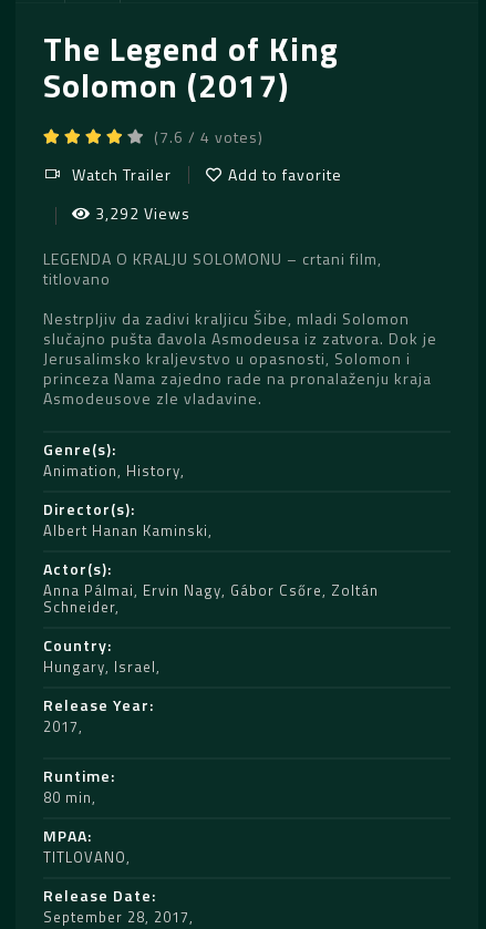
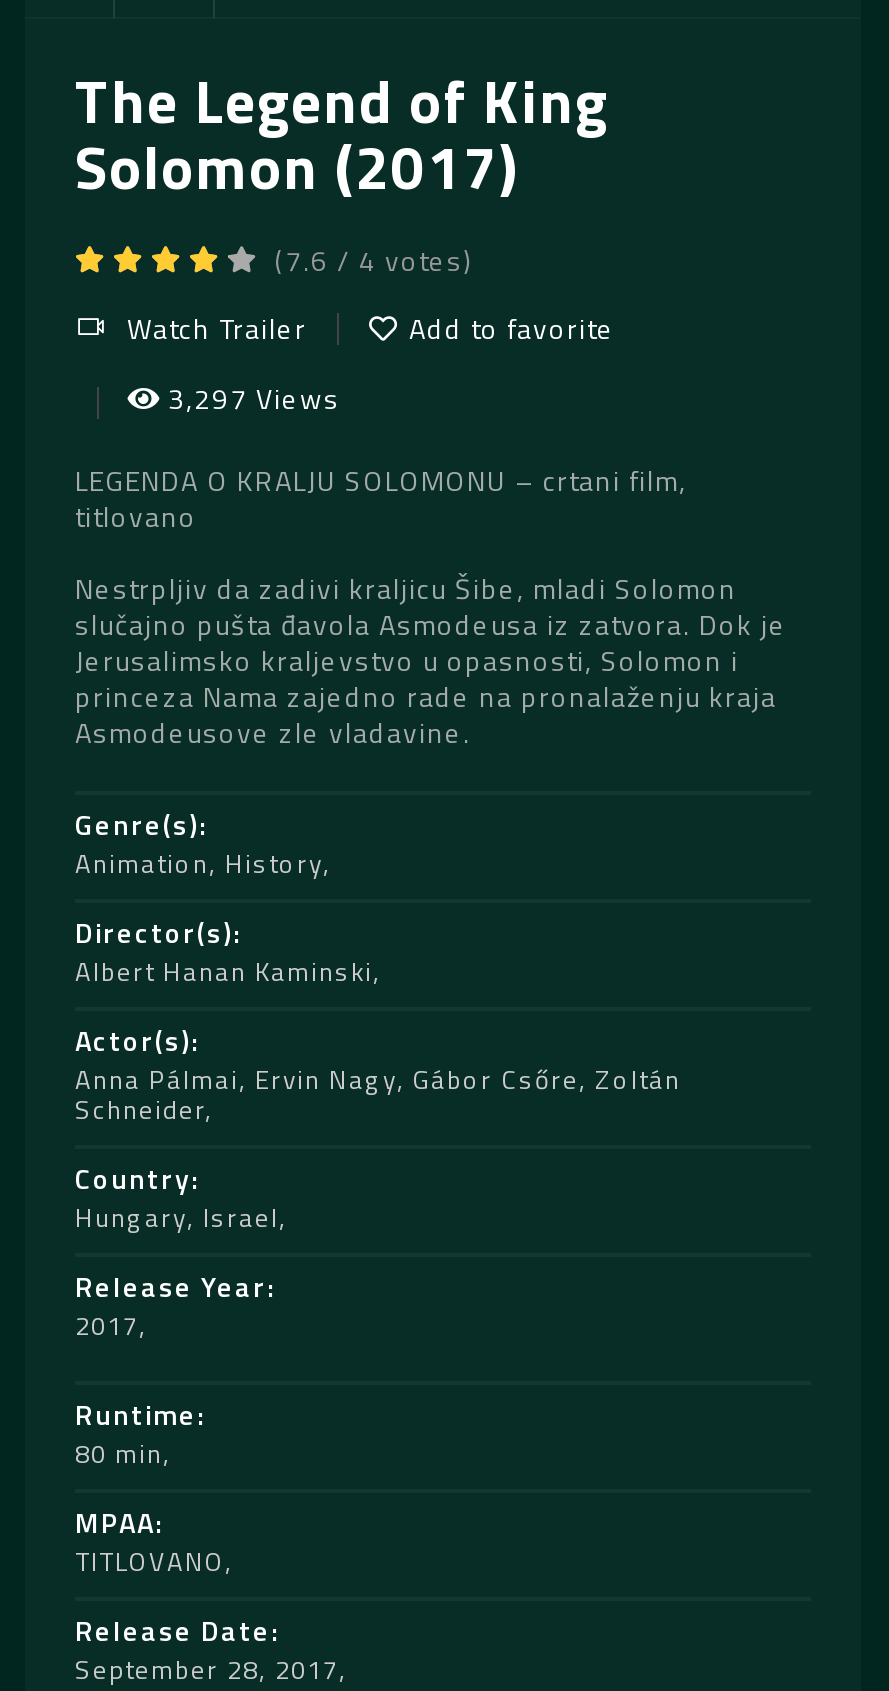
[95,202,190,225] 3,292 Views -> [168,377,340,419] 3,297 Views

